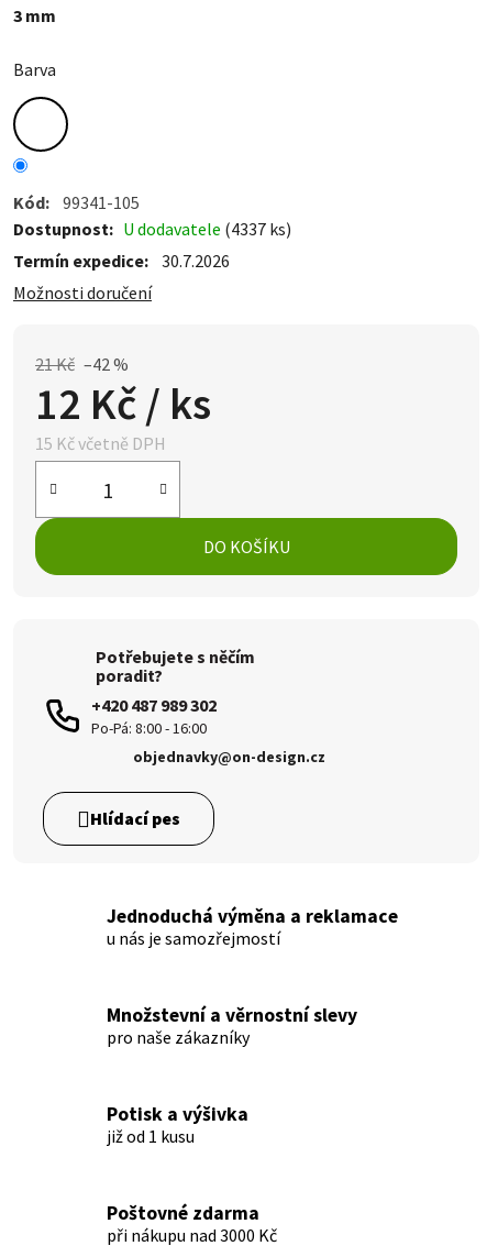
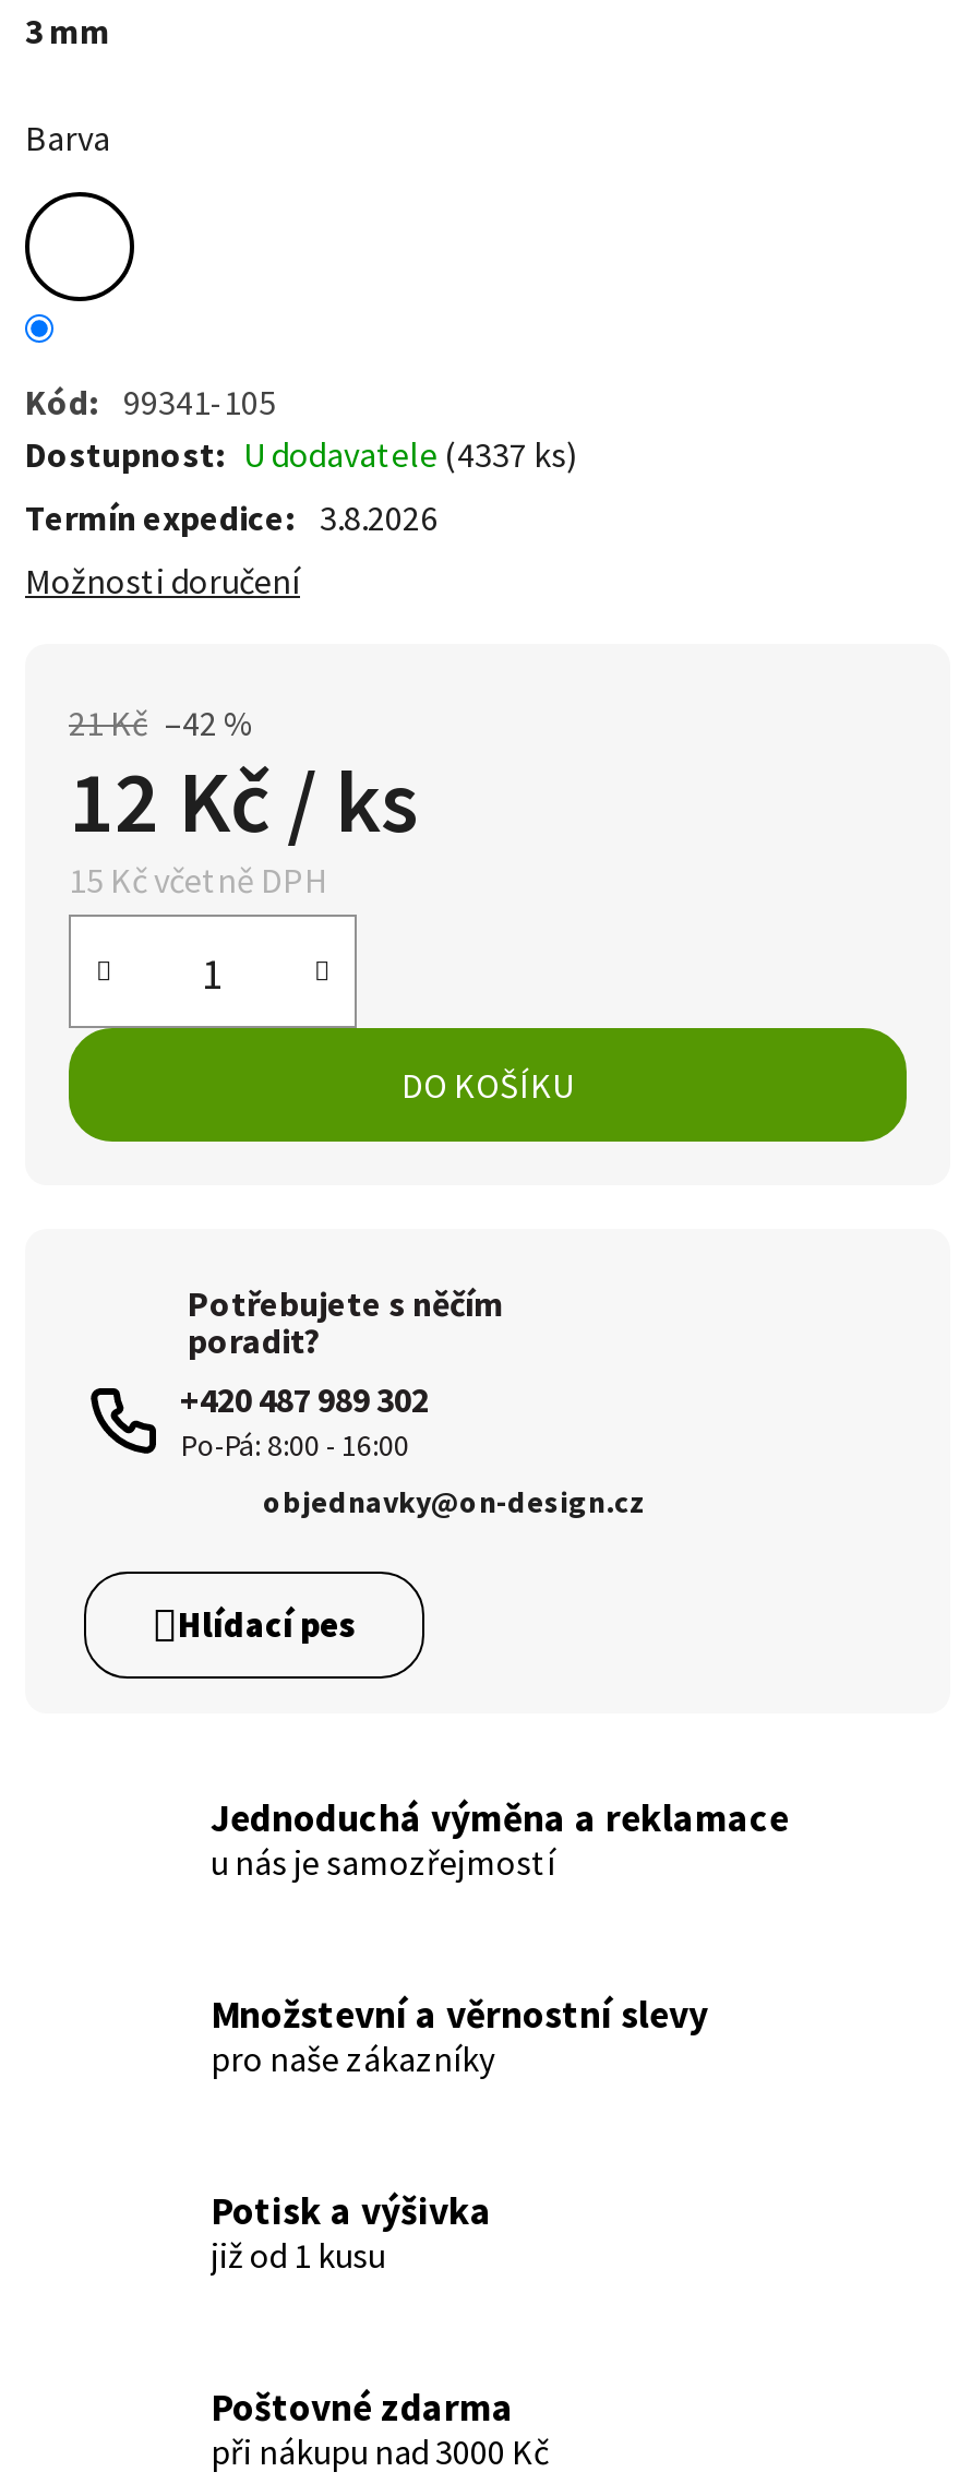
[13,250,230,272] Termín expedice: 30.7.2026 -> [25,496,437,540] Termín expedice: 3.8.2026

